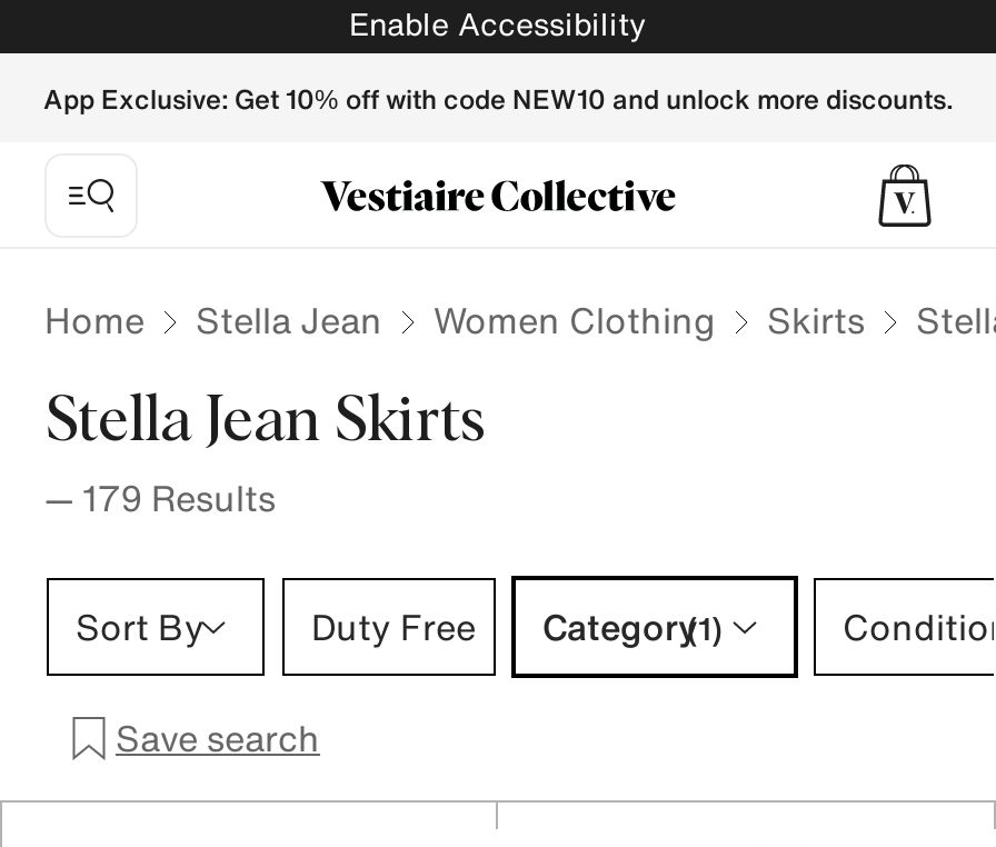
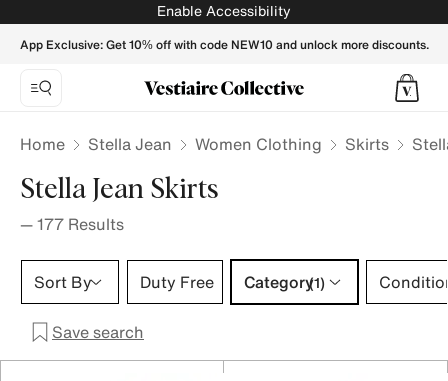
[44,471,276,525] — 179 Results -> [20,212,124,236] — 177 Results

